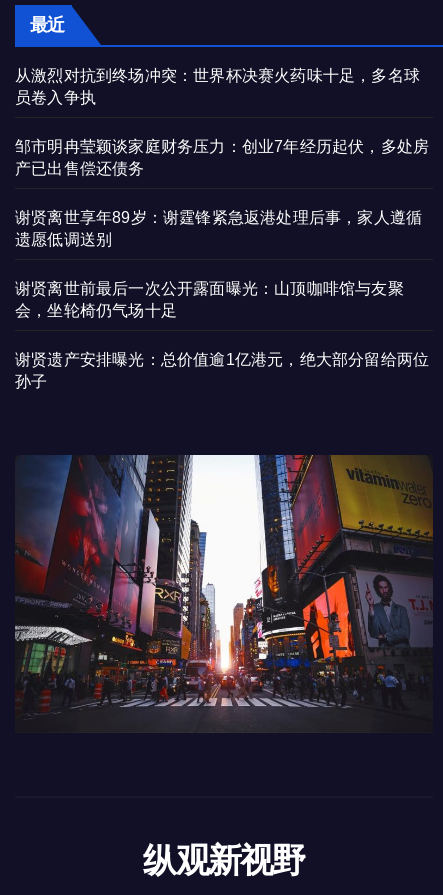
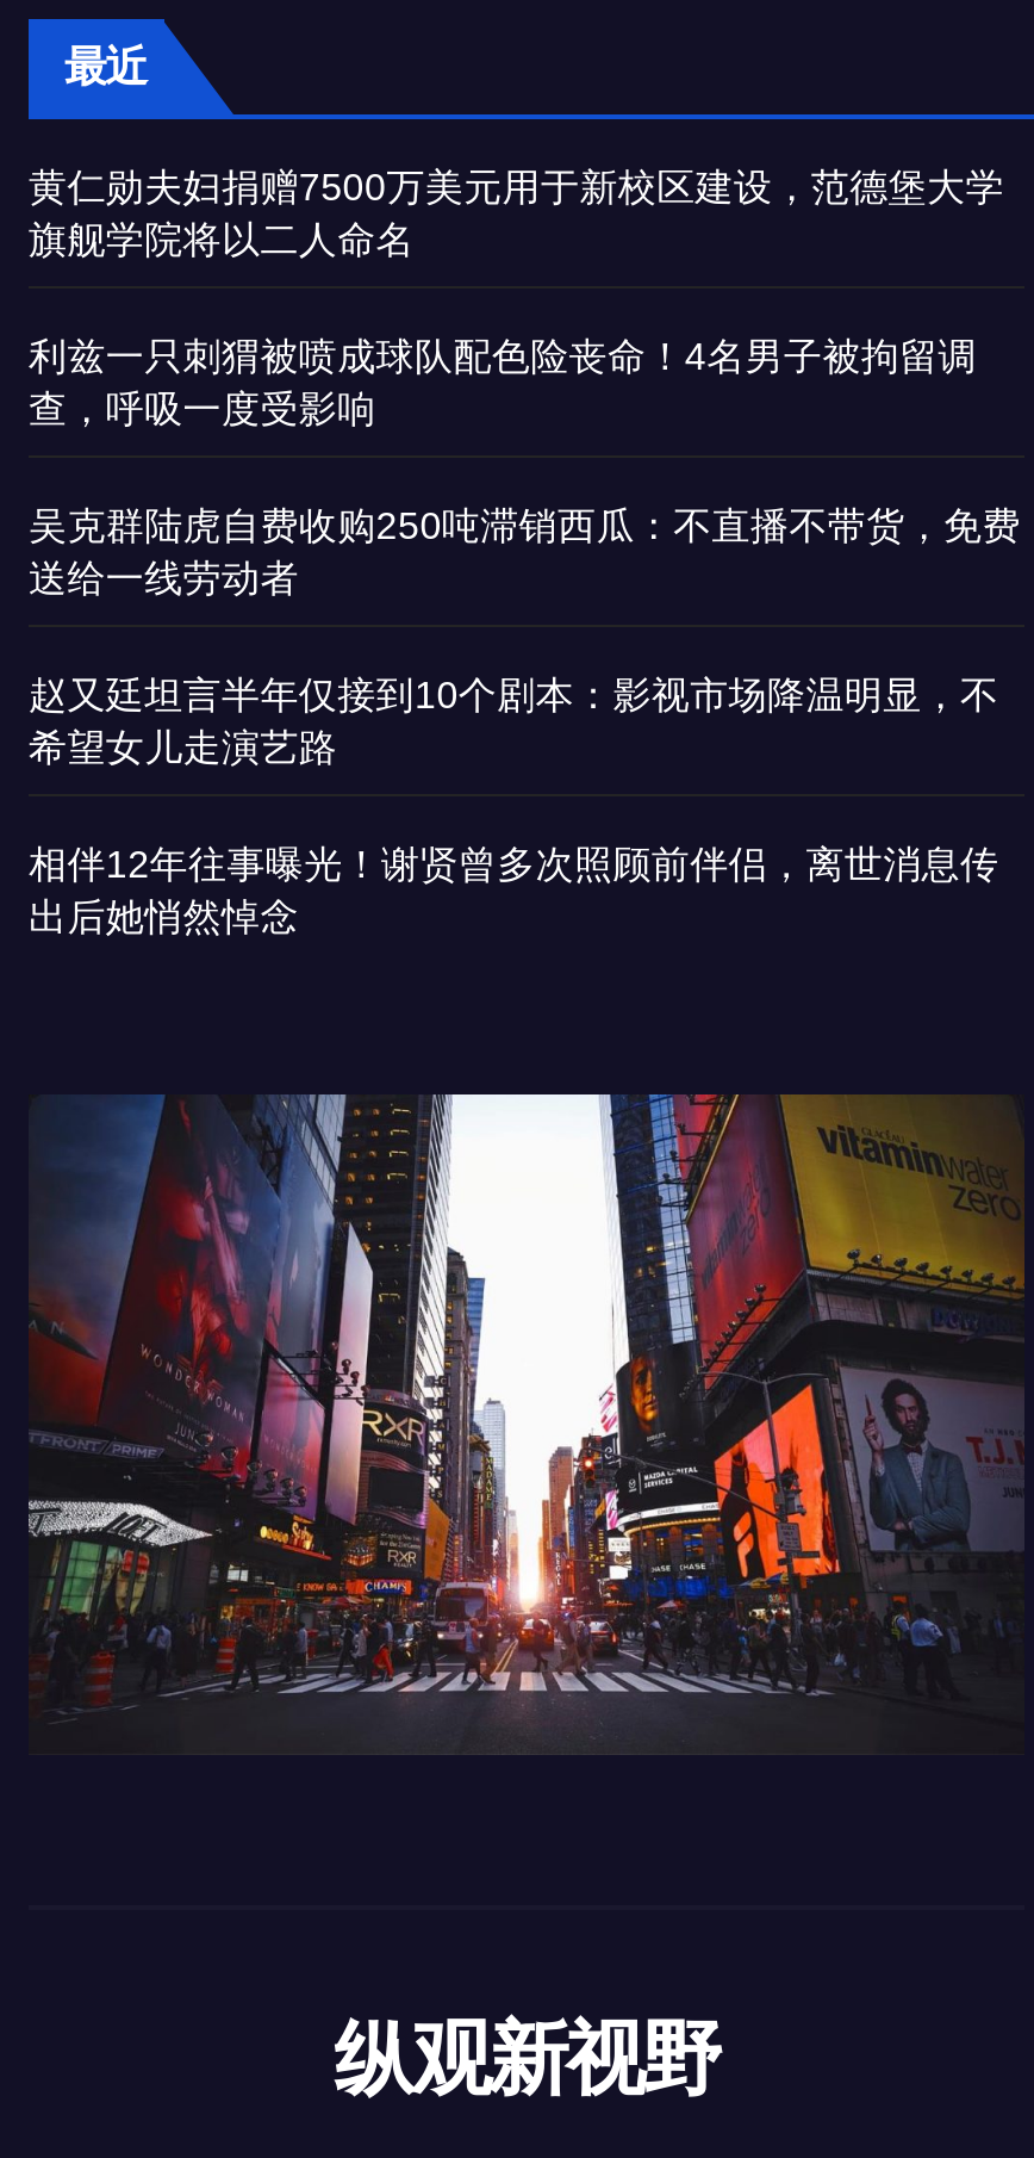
[15,67,420,106] 从激烈对抗到终场冲突：世界杯决赛火药味十足，多名球 | 员卷入争执 -> [29,166,1004,259] 黄仁勋夫妇捐赠7500万美元用于新校区建设，范德堡大学 | 旗舰学院将以二人命名
[15,138,429,177] 邹市明冉莹颖谈家庭财务压力：创业7年经历起伏，多处房 | 产已出售偿还债务 -> [29,336,977,429] 利兹一只刺猬被喷成球队配色险丧命！4名男子被拘留调 | 查，呼吸一度受影响
[15,209,422,248] 谢贤离世享年89岁：谢霆锋紧急返港处理后事，家人遵循 | 遗愿低调送别 -> [29,505,1021,598] 吴克群陆虎自费收购250吨滞销西瓜：不直播不带货，免费 | 送给一线劳动者
[15,280,404,319] 谢贤离世前最后一次公开露面曝光：山顶咖啡馆与友聚 | 会，坐轮椅仍气场十足 -> [29,674,999,767] 赵又廷坦言半年仅接到10个剧本：影视市场降温明显，不 | 希望女儿走演艺路
[15,351,429,390] 谢贤遗产安排曝光：总价值逾1亿港元，绝大部分留给两位 | 孙子 -> [29,843,999,936] 相伴12年往事曝光！谢贤曾多次照顾前伴侣，离世消息传 | 出后她悄然悼念

